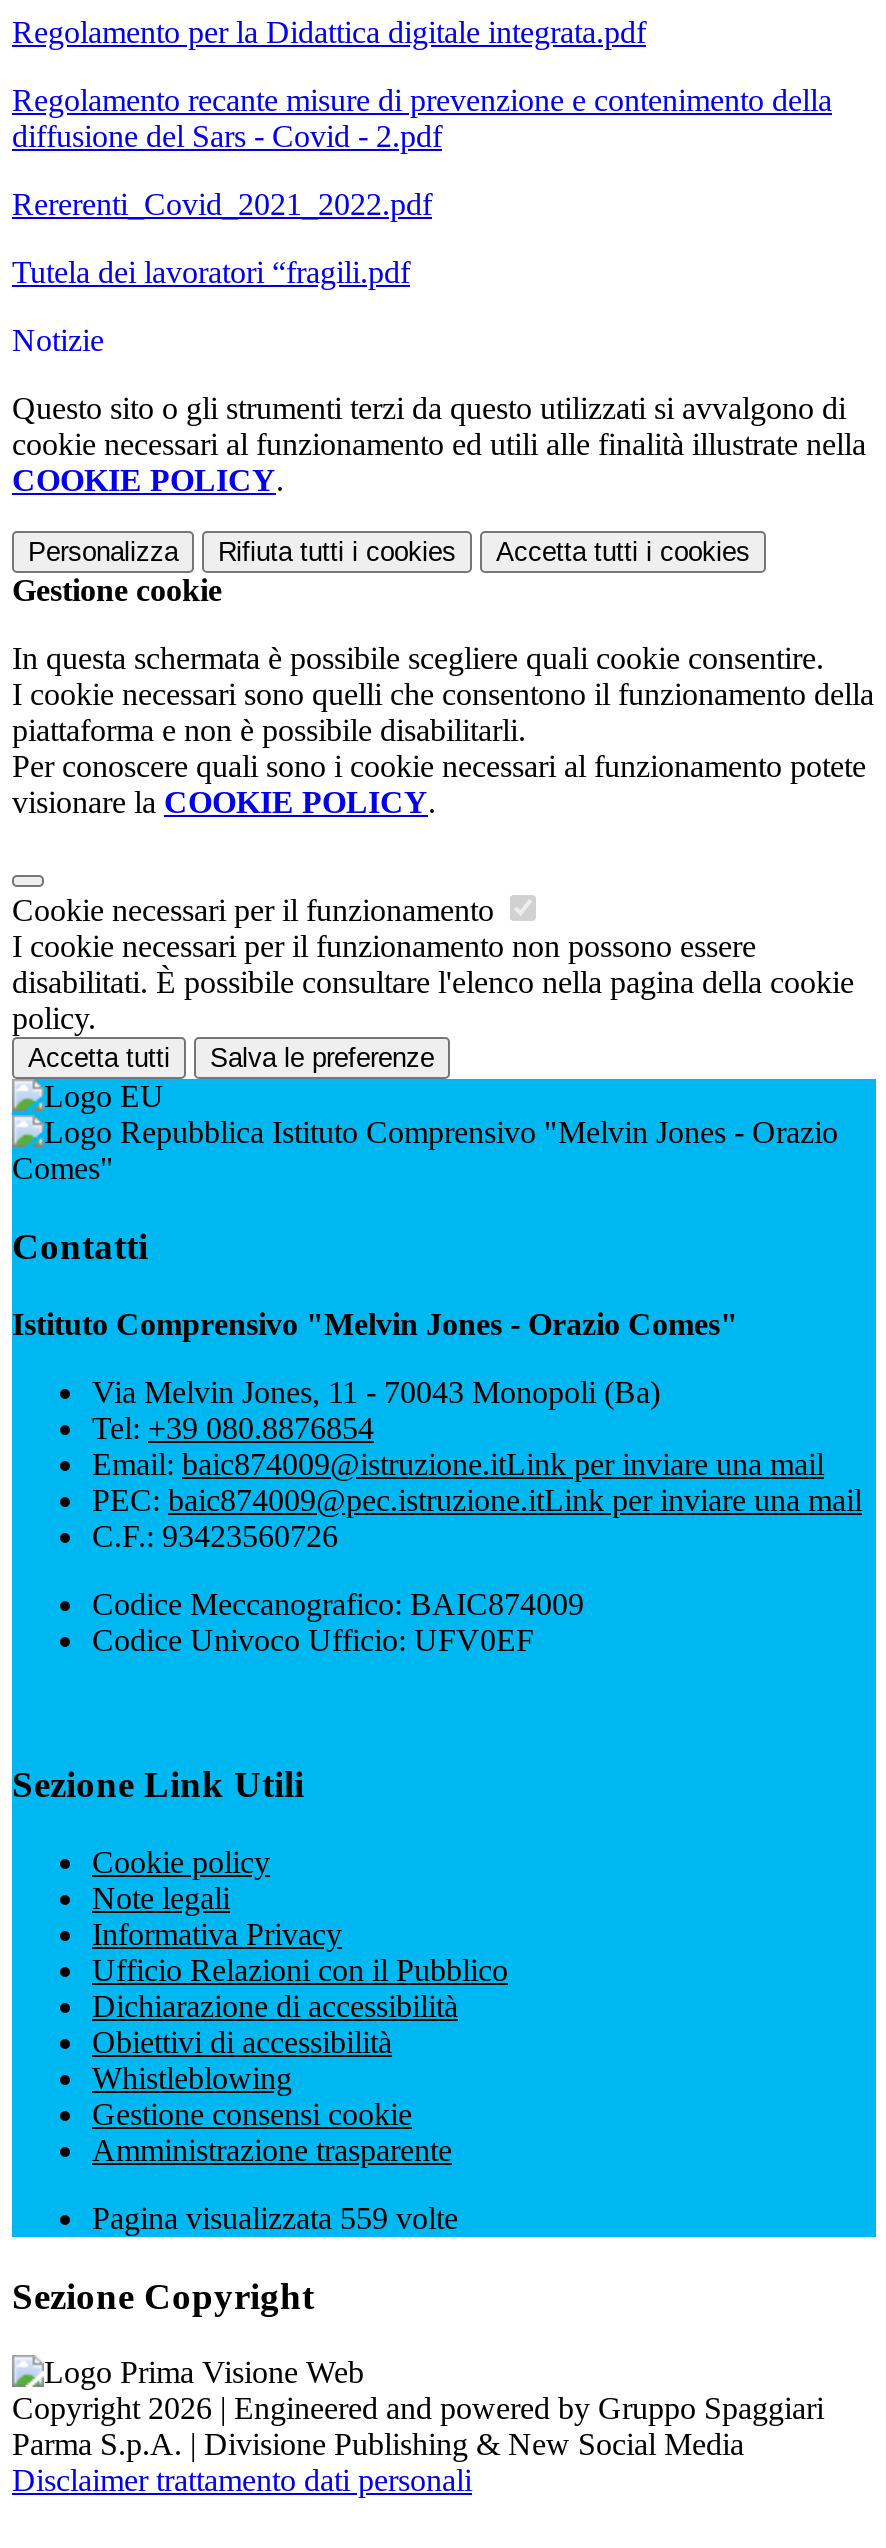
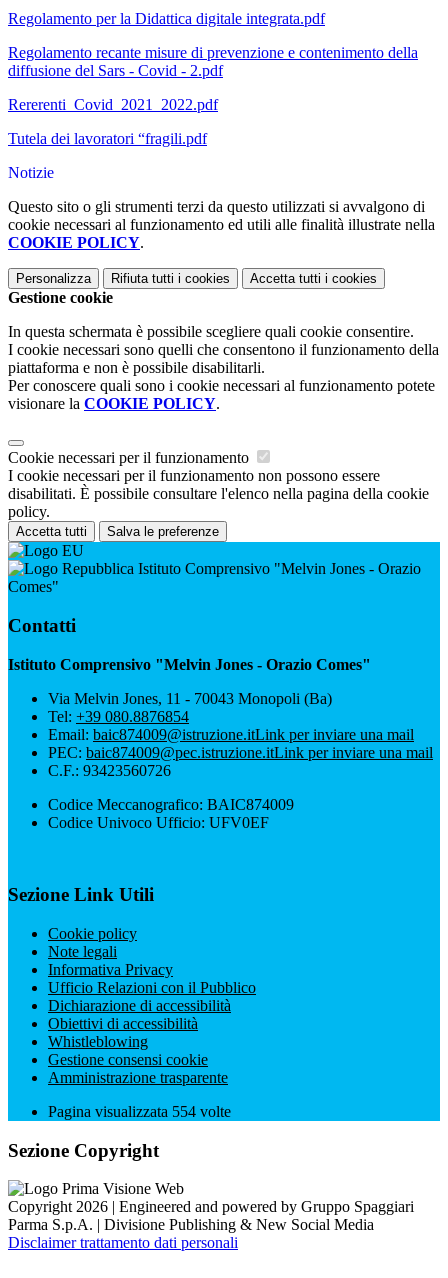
[92,2201,458,2235] Pagina visualizzata 559 volte -> [48,1103,231,1120] Pagina visualizzata 554 volte

